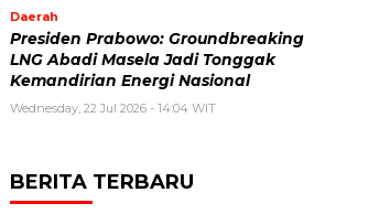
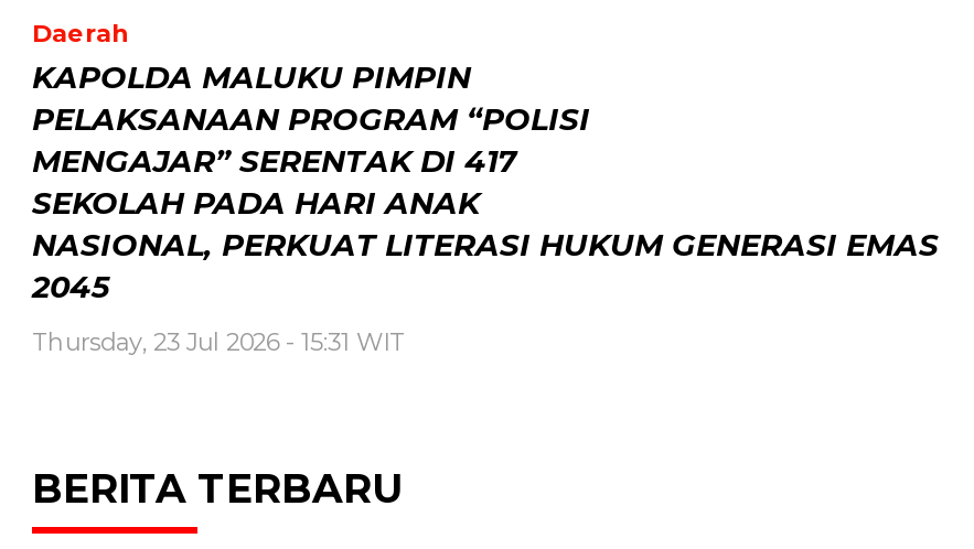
[10,30,304,90] Presiden Prabowo: Groundbreaking | LNG Abadi Masela Jadi Tonggak | Kemandirian Energi Nasional -> [32,60,939,305] KAPOLDA MALUKU PIMPIN | PELAKSANAAN PROGRAM “POLISI | MENGAJAR” SERENTAK DI 417 | SEKOLAH PADA HARI ANAK | NASIONAL, PERKUAT LITERASI HUKUM GENERASI EMAS | 2045
[10,101,216,116] Wednesday, 22 Jul 2026 - 14:04 WIT -> [32,327,405,358] Thursday, 23 Jul 2026 - 15:31 WIT

